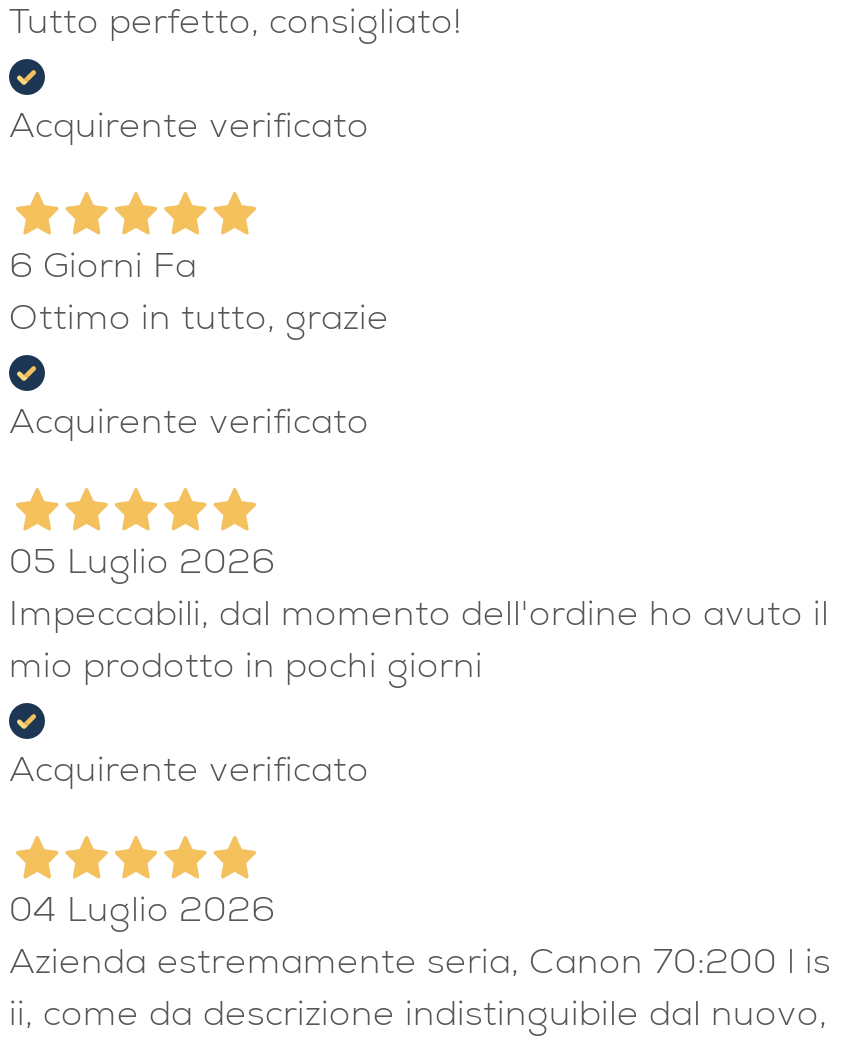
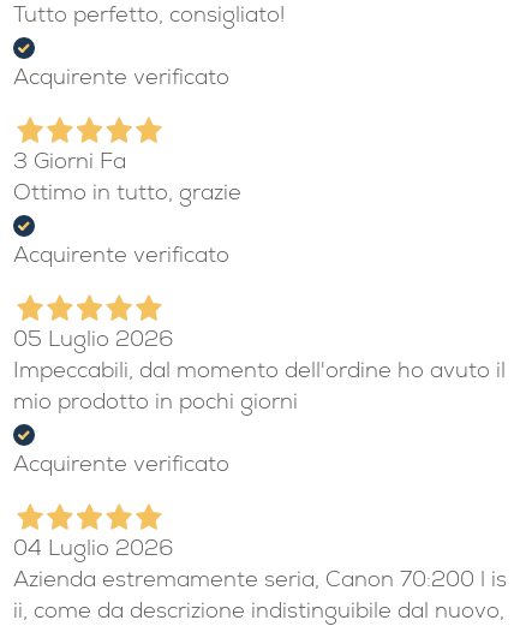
[9,253,197,287] 6 Giorni Fa -> [13,154,126,174] 3 Giorni Fa

